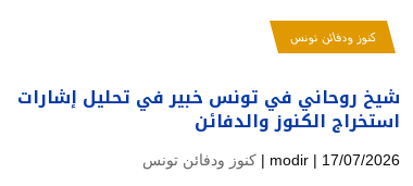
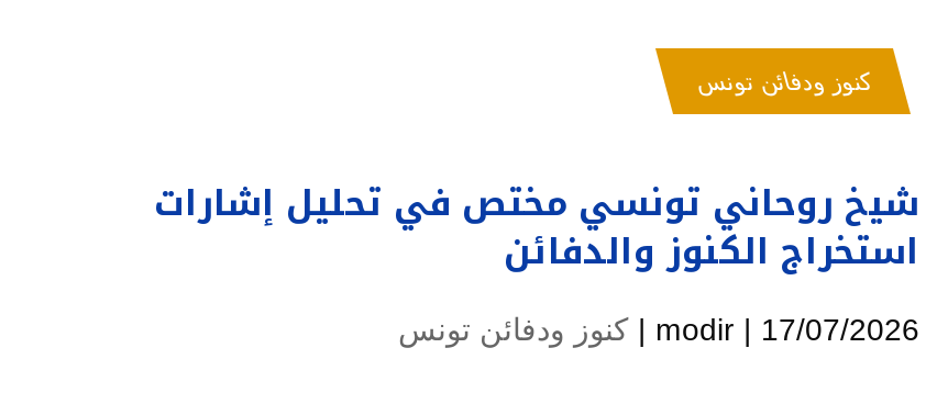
[17,80,400,114] شيخ روحاني في تونس خبير في تحليل إشارات -> [154,170,919,238] شيخ روحاني تونسي مختص في تحليل إشارات

